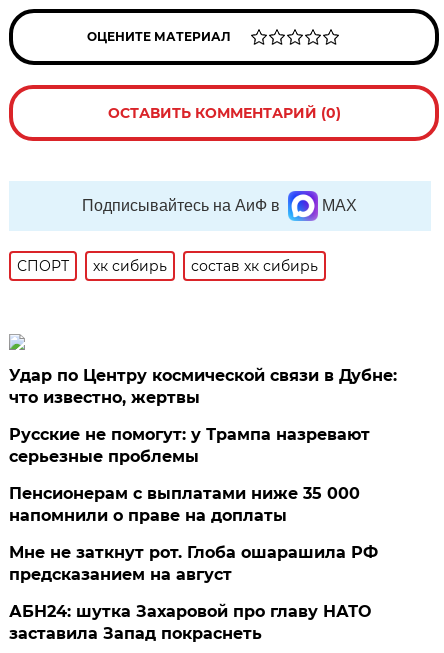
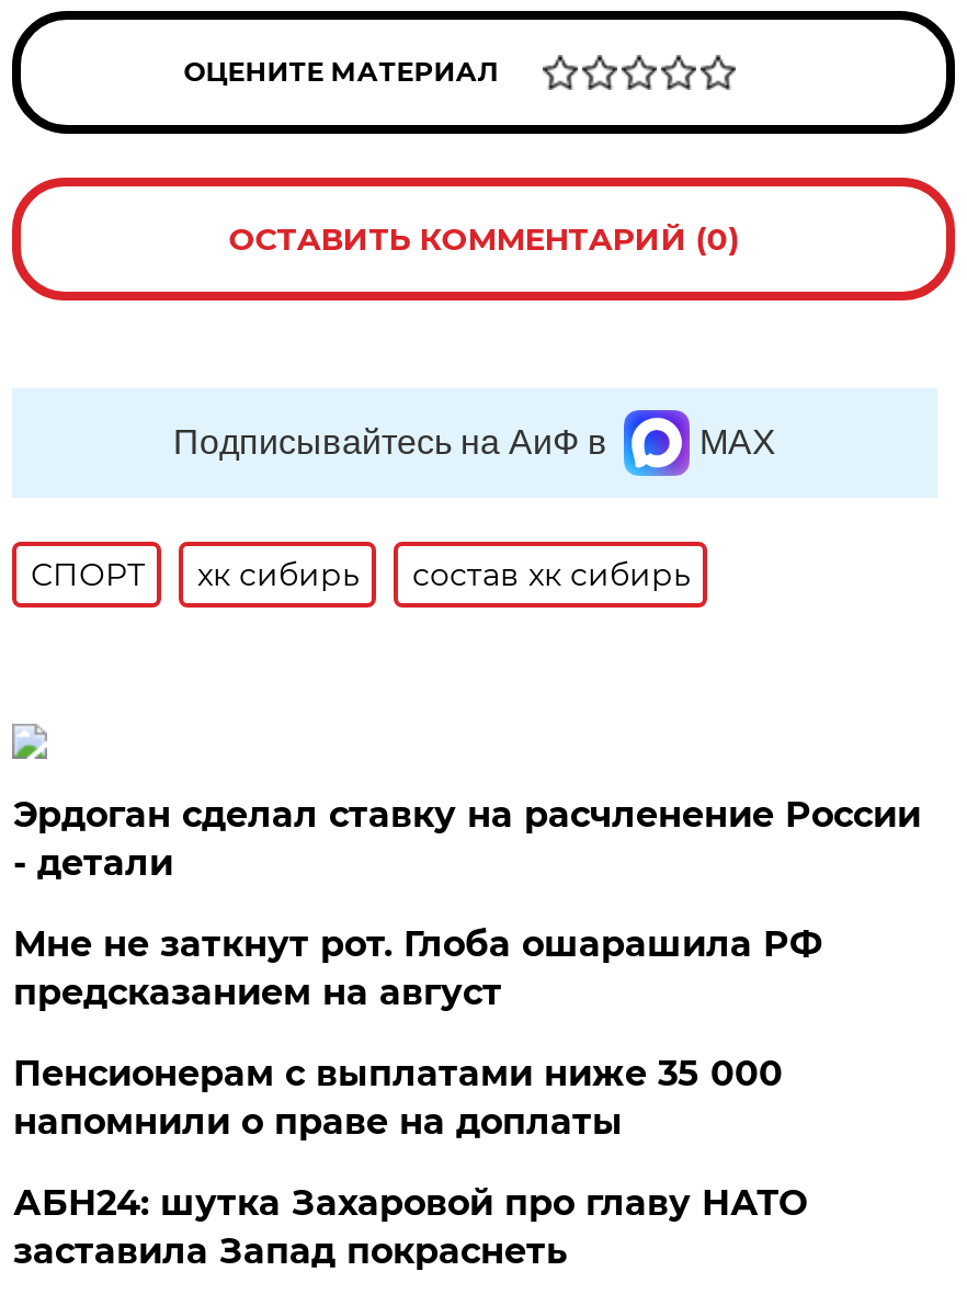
[9,366,397,407] Удар по Центру космической связи в Дубне: | что известно, жертвы -> [13,793,921,883] Эрдоган сделал ставку на расчленение России | - детали
[9,425,370,466] Русские не помогут: у Трампа назревают | серьезные проблемы -> none
moved [9,543,378,584] -> [13,922,822,1012]: Мне не заткнут рот. Глоба ошарашила РФ | предсказанием на август

